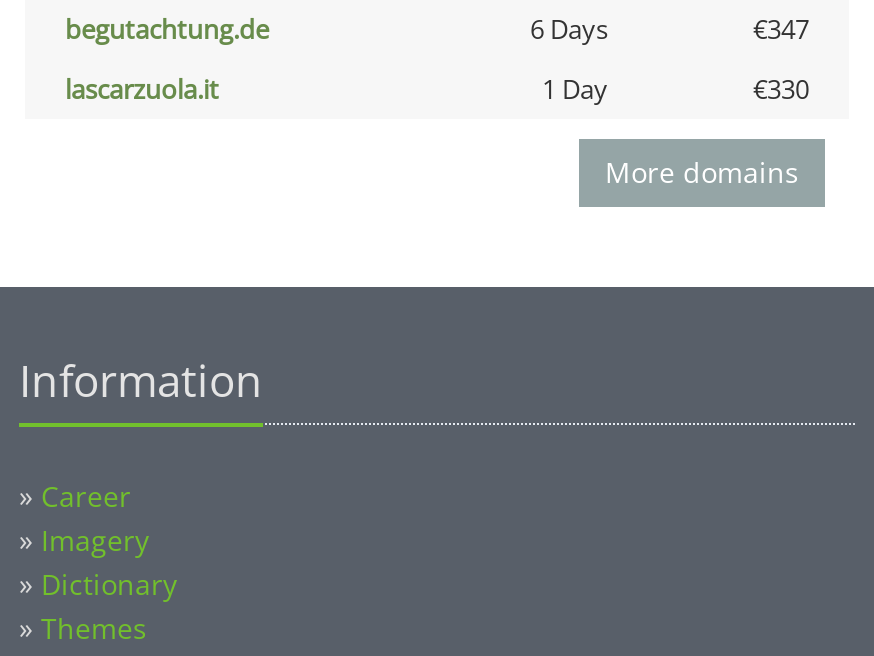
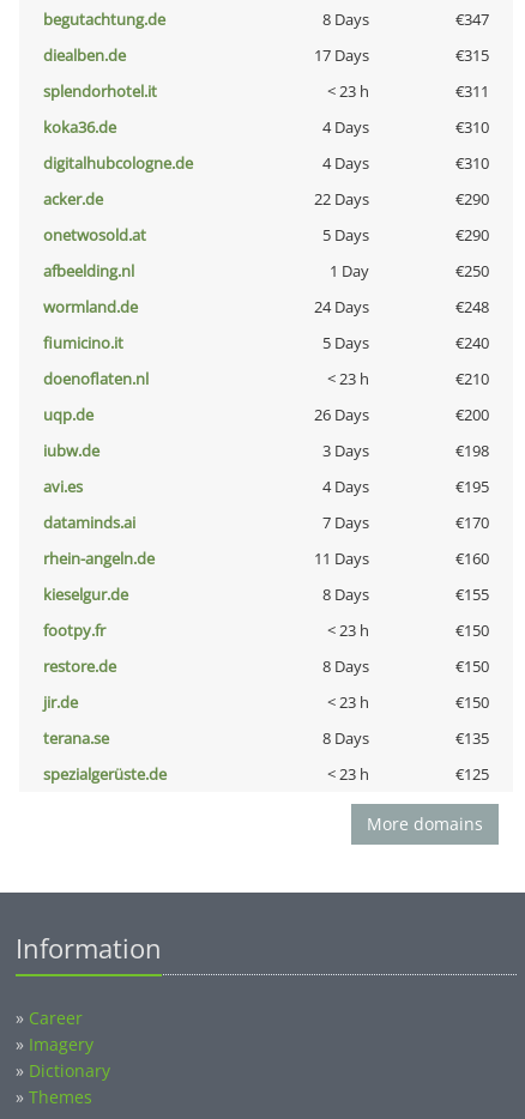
[530,11,608,47] 6 Days -> [322,8,369,30] 8 Days
[65,71,219,107] lascarzuola.it -> [43,44,489,282] diealben.de | 17 Days | €315 | splendorhotel.it | < 23 h | €311 | koka36.de | 4 Days | €310 | digitalhubcologne.de | 4 Days | €310 | acker.de | 22 Days | €290 | onetwosold.at | 5 Days | €290 | afbeelding.nl
[753,71,809,107] €330 -> [43,260,489,785] €250 | wormland.de | 24 Days | €248 | fiumicino.it | 5 Days | €240 | doenoflaten.nl | < 23 h | €210 | uqp.de | 26 Days | €200 | iubw.de | 3 Days | €198 | avi.es | 4 Days | €195 | dataminds.ai | 7 Days | €170 | rhein-angeln.de | 11 Days | €160 | kieselgur.de | 8 Days | €155 | footpy.fr | < 23 h | €150 | restore.de | 8 Days | €150 | jir.de | < 23 h | €150 | terana.se | 8 Days | €135 | spezialgerüste.de | < 23 h | €125

